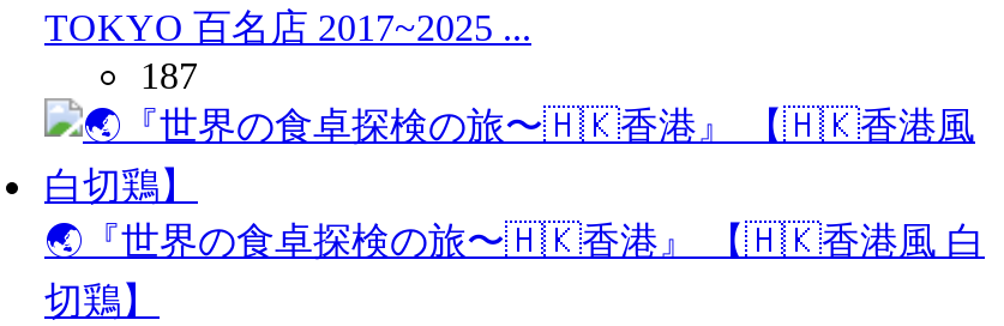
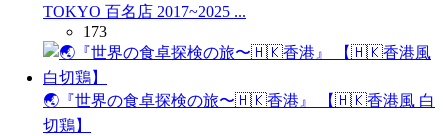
[140,54,198,95] 187 -> [83,22,107,39] 173

